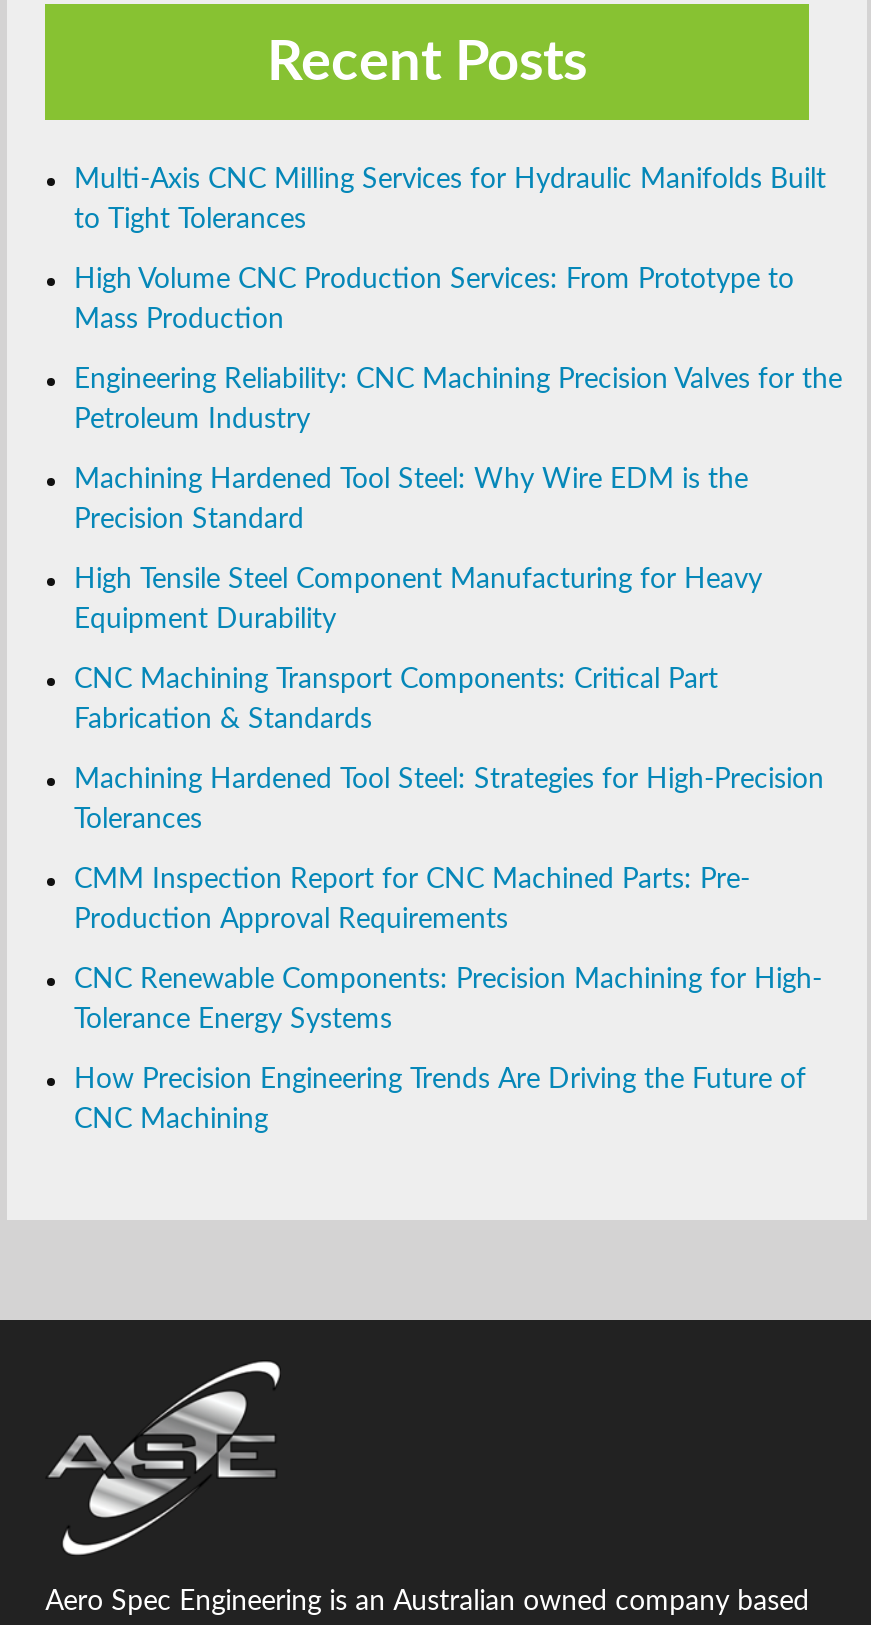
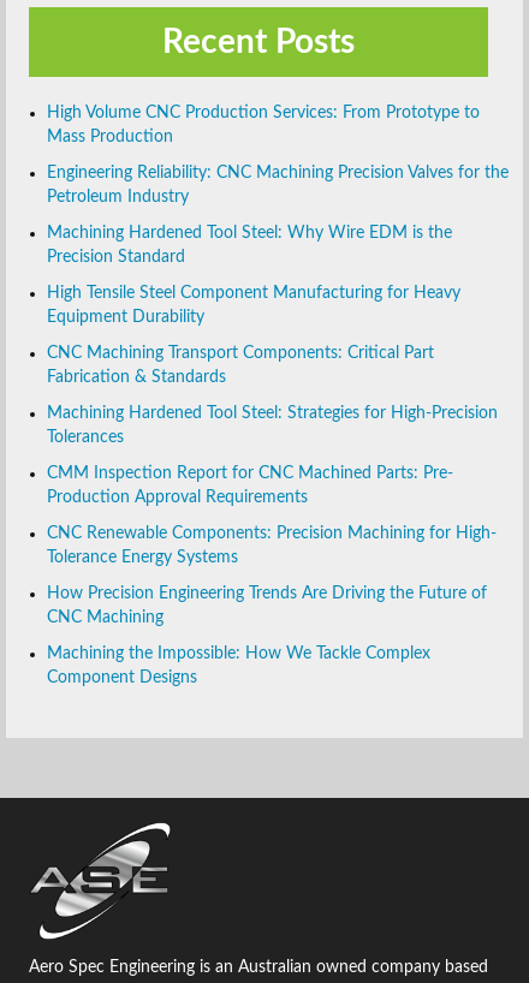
[74,166,826,234] Multi-Axis CNC Milling Services for Hydraulic Manifolds Built | to Tight Tolerances -> none
moved [74,266,842,1134] -> [46,105,508,626]: High Volume CNC Production Services: From Prototype to | Mass Production | Engineering Reliability: CNC Machining Precision Valves for the | ... | How Precision Engineering Trends Are Driving the Future of | CNC Machining
none -> [46,645,430,686] Machining the Impossible: How We Tackle Complex | Component Designs

